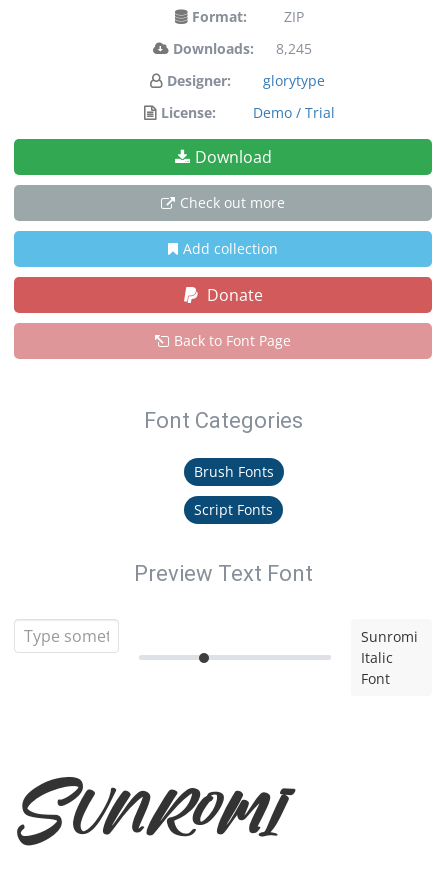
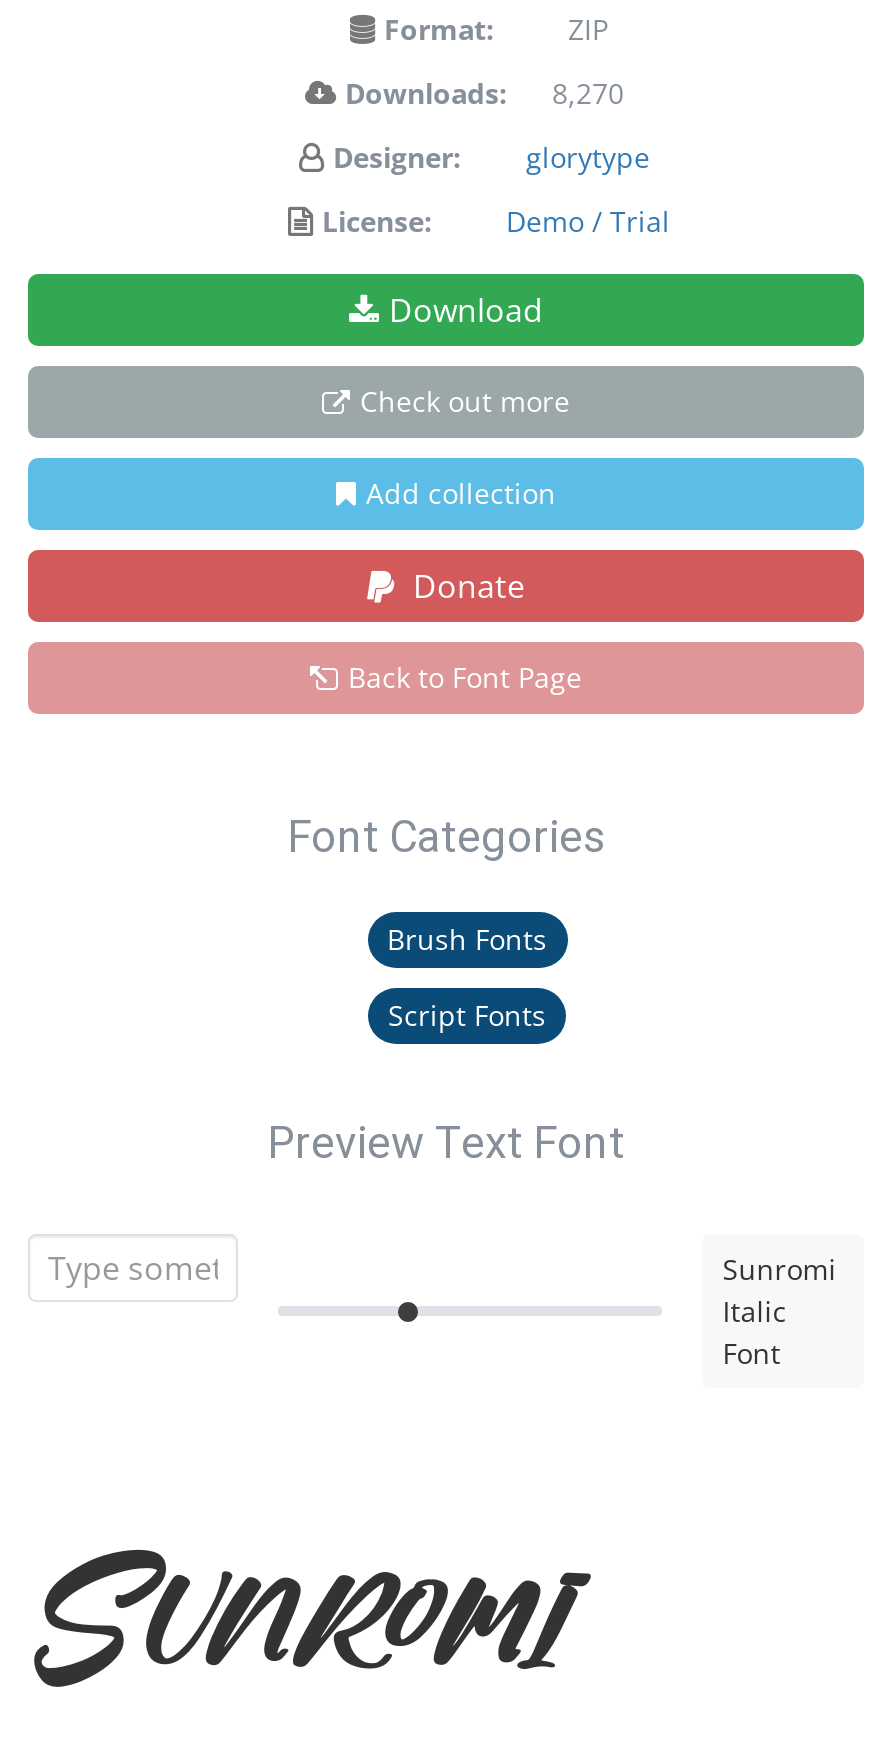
[172,39,312,58] Downloads: 8,245 -> [345,74,624,112] Downloads: 8,270

